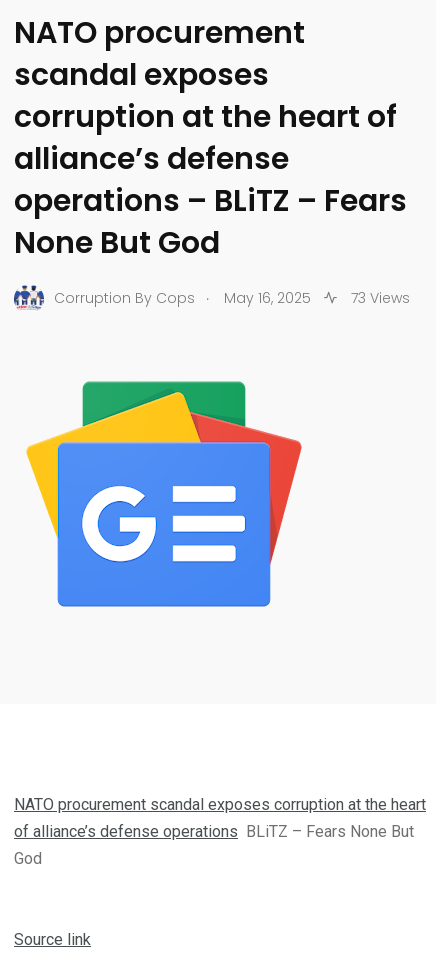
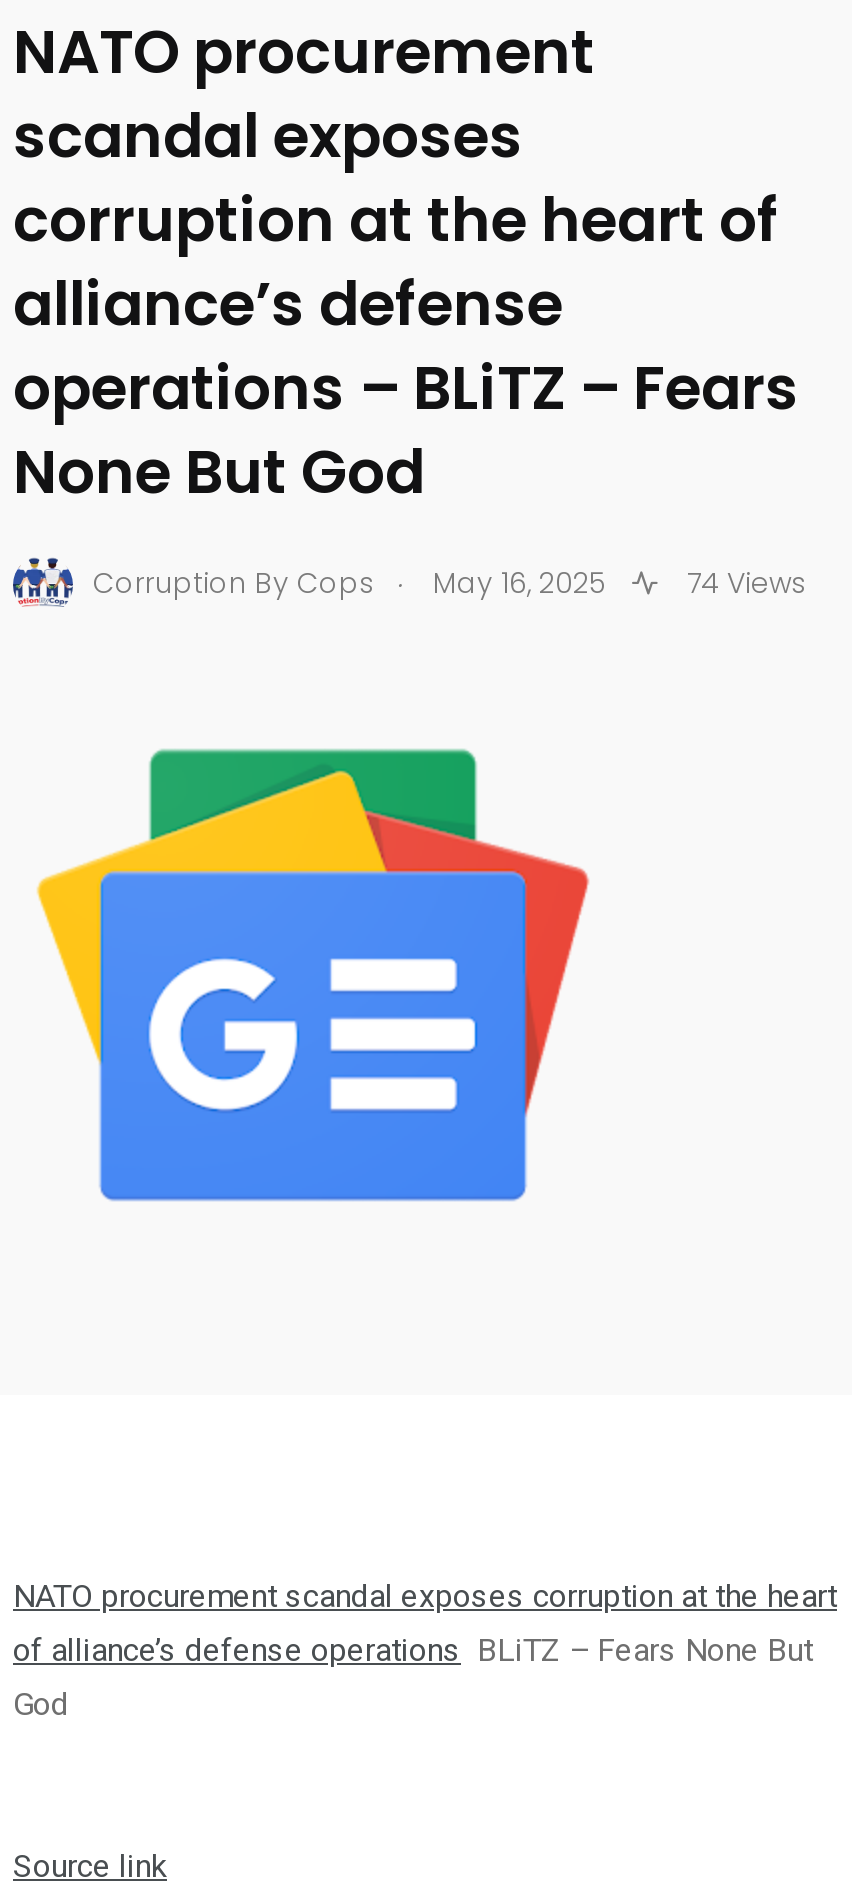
[54,285,410,308] Corruption By Cops . May 16, 2025 73 Views -> [93,558,807,604] Corruption By Cops . May 16, 2025 74 Views

